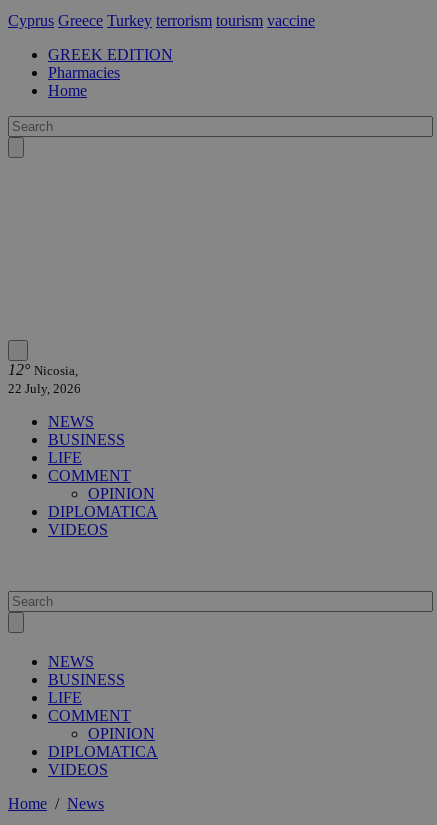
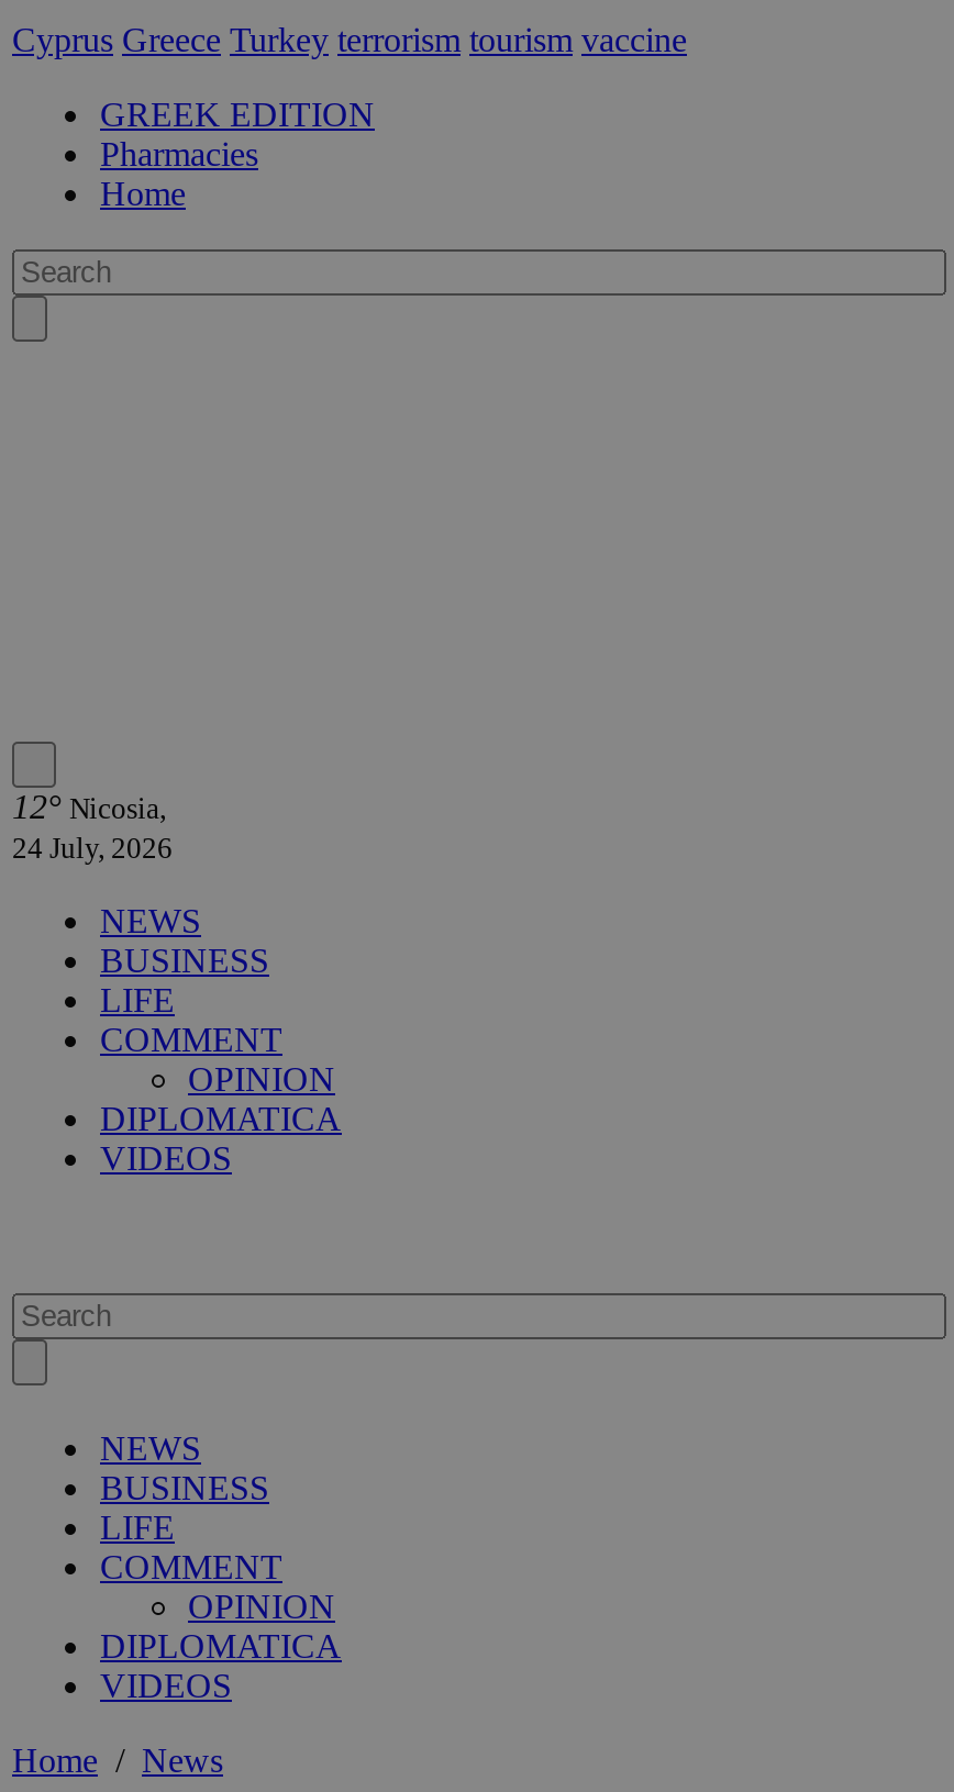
[8,381,81,396] 22 July, 2026 -> [12,833,173,866] 24 July, 2026

